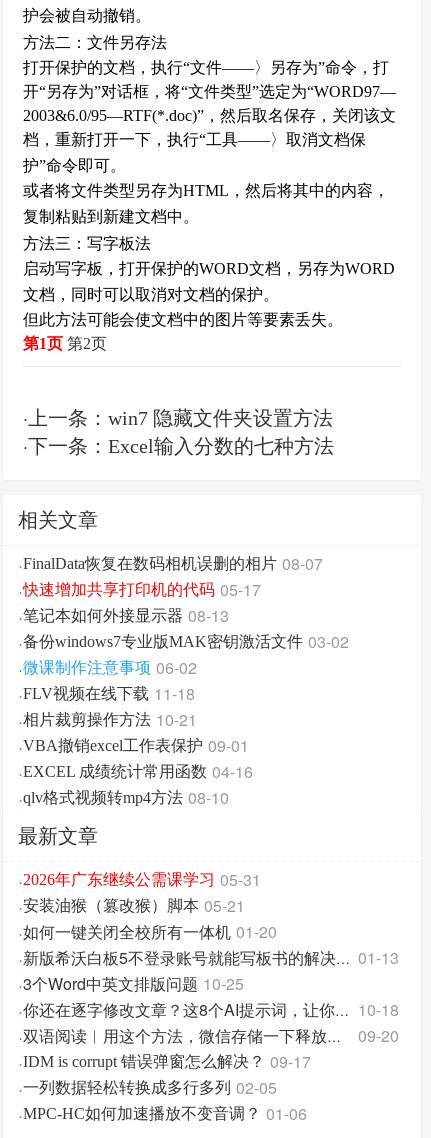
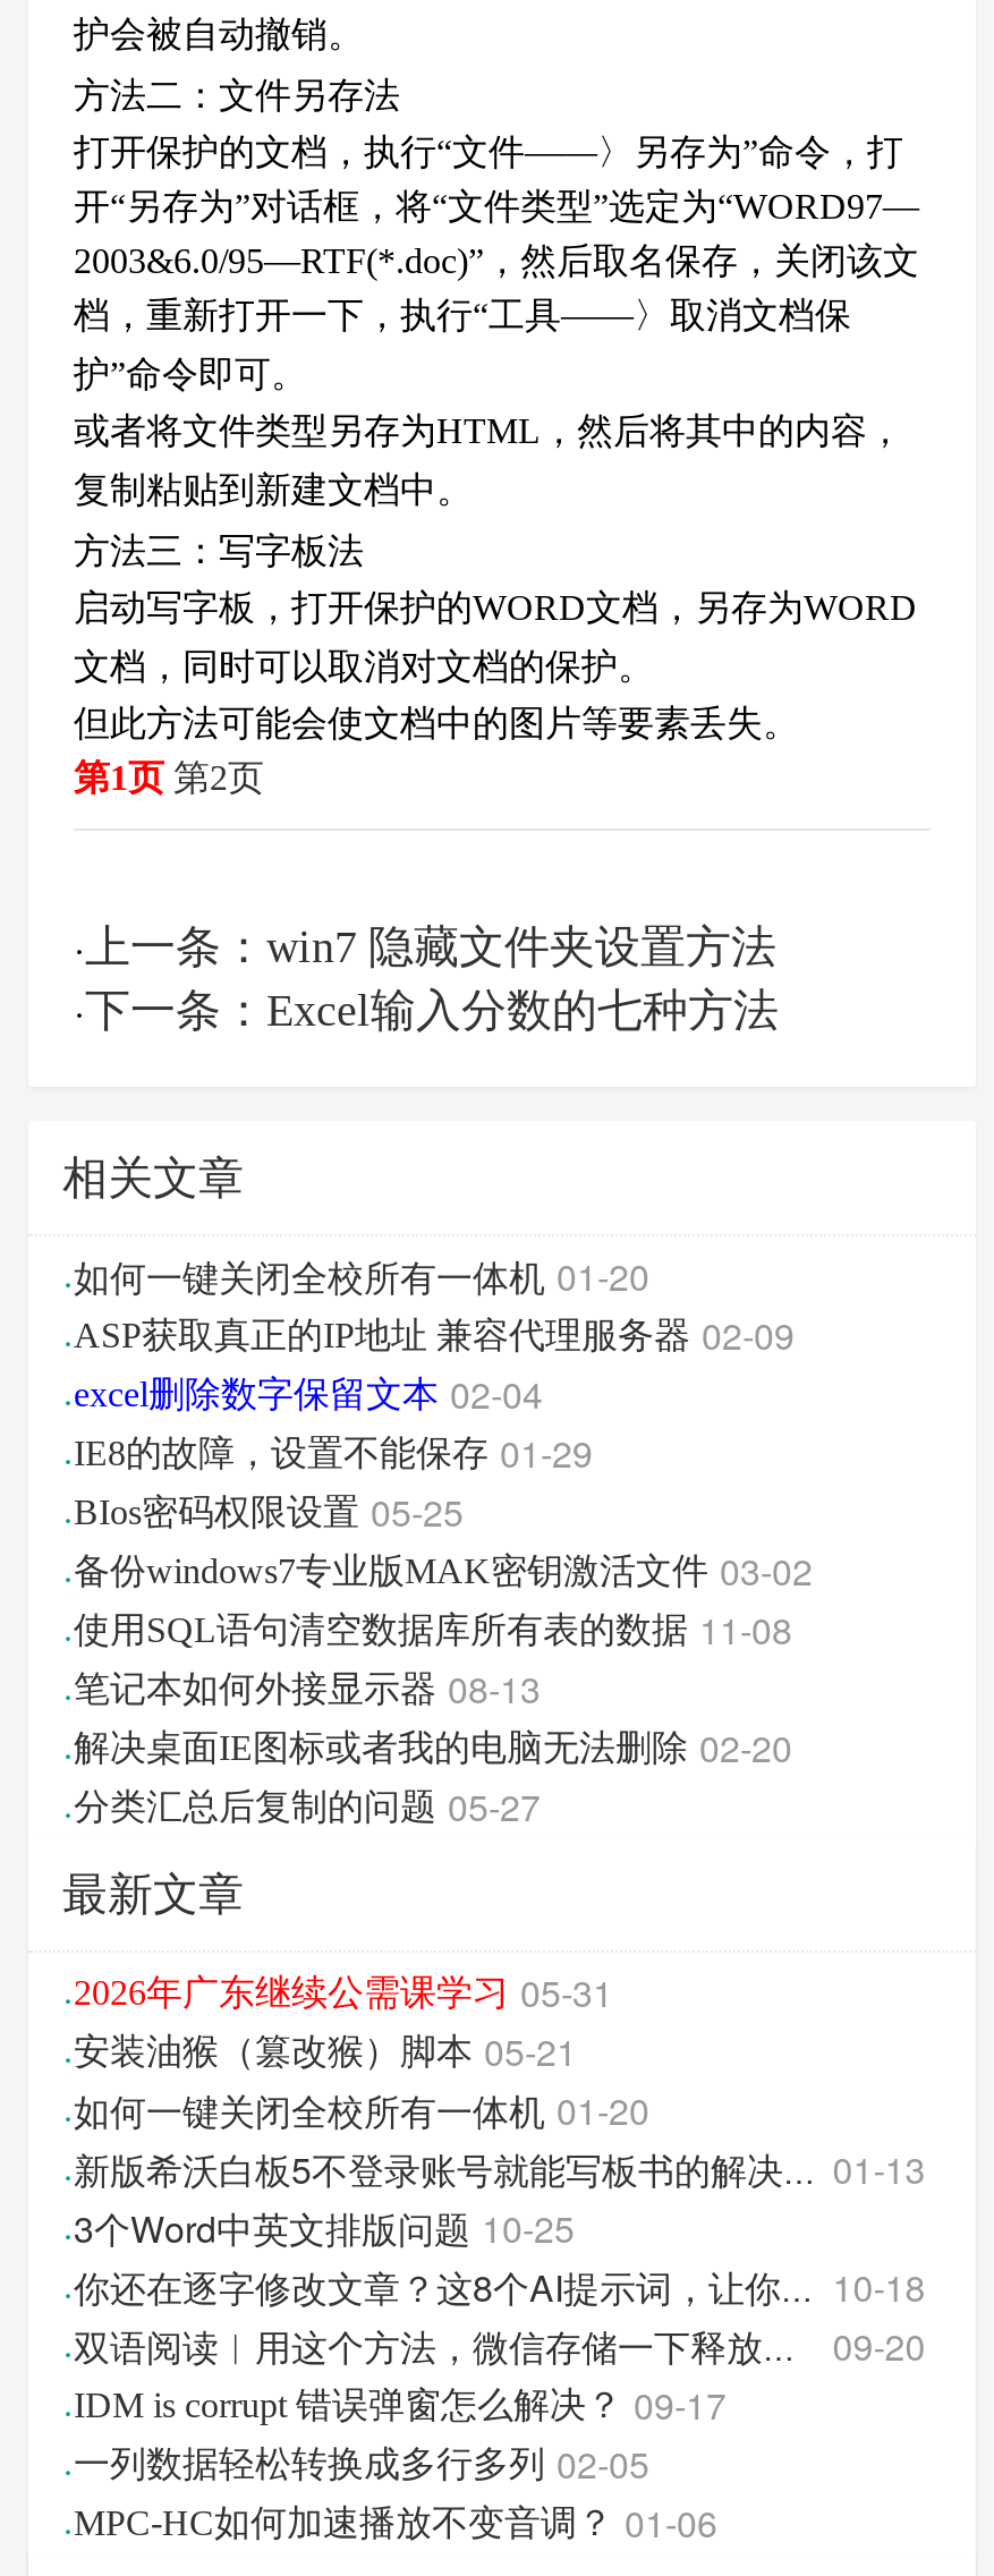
[18,551,323,603] ·FinalData恢复在数码相机误删的相片 08-07 | ·快速增加共享打印机的代码 05-17 -> [62,1248,795,1660] ·如何一键关闭全校所有一体机 01-20 | ·ASP获取真正的IP地址 兼容代理服务器 02-09 | ·excel删除数字保留文本 02-04 | ·IE8的故障，设置不能保存 01-29 | ·BIos密码权限设置 05-25 | ·使用SQL语句清空数据库所有表的数据 11-08
moved [18,603,229,629] -> [62,1660,541,1719]: ·笔记本如何外接显示器 08-13
moved [18,629,349,655] -> [62,1542,813,1601]: ·备份windows7专业版MAK密钥激活文件 03-02
[18,655,253,811] ·微课制作注意事项 06-02 | ·FLV视频在线下载 11-18 | ·相片裁剪操作方法 10-21 | ·VBA撤销excel工作表保护 09-01 | ·EXCEL 成绩统计常用函数 04-16 | ·qlv格式视频转mp4方法 08-10 -> [62,1719,792,1837] ·解决桌面IE图标或者我的电脑无法删除 02-20 | ·分类汇总后复制的问题 05-27

